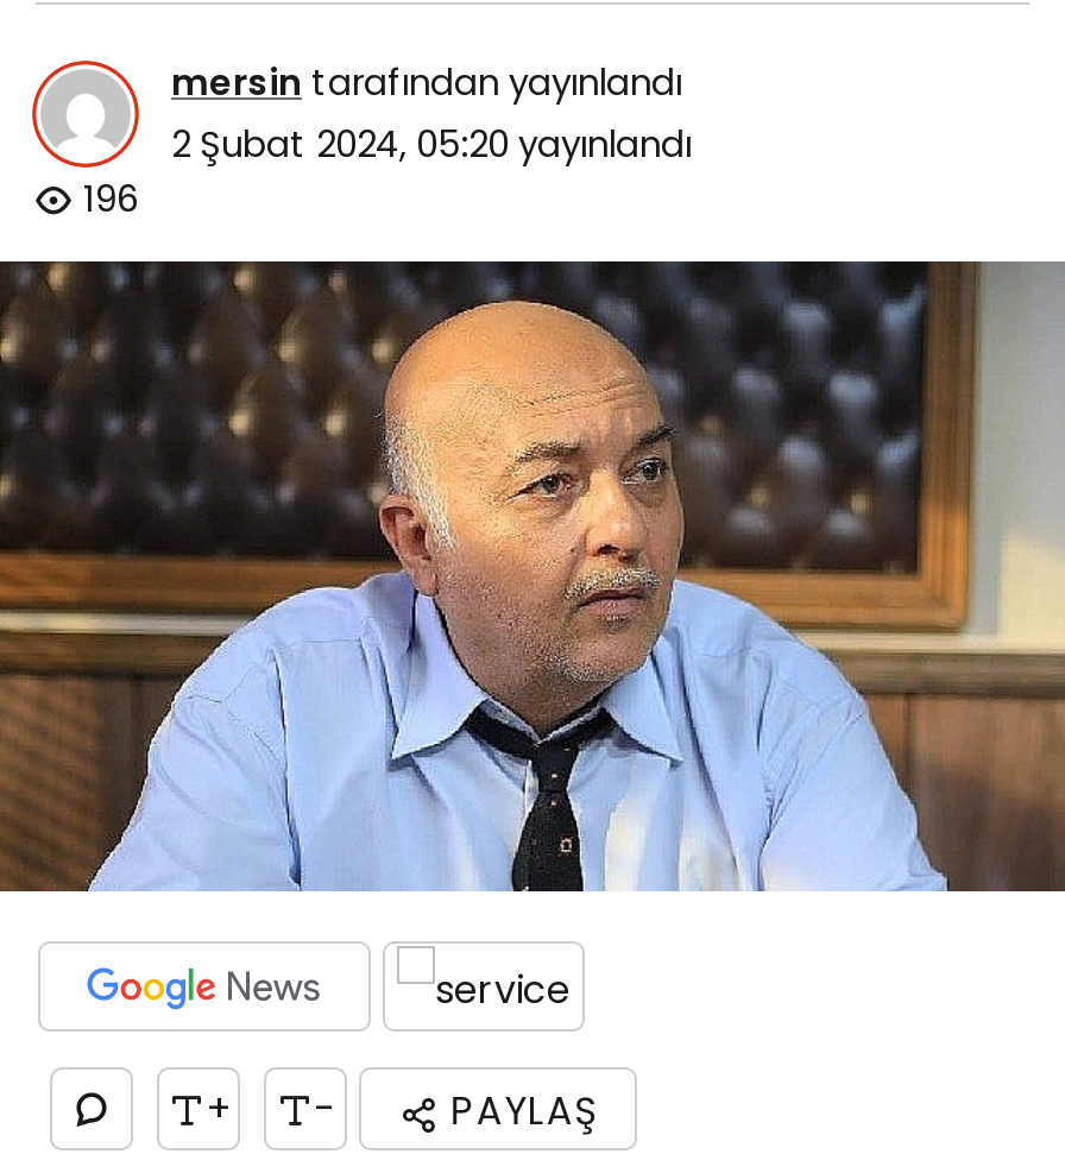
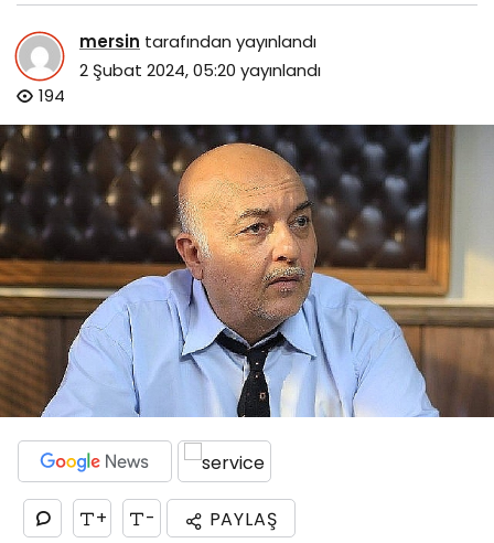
[83,172,138,222] 196 -> [39,83,65,107] 194

